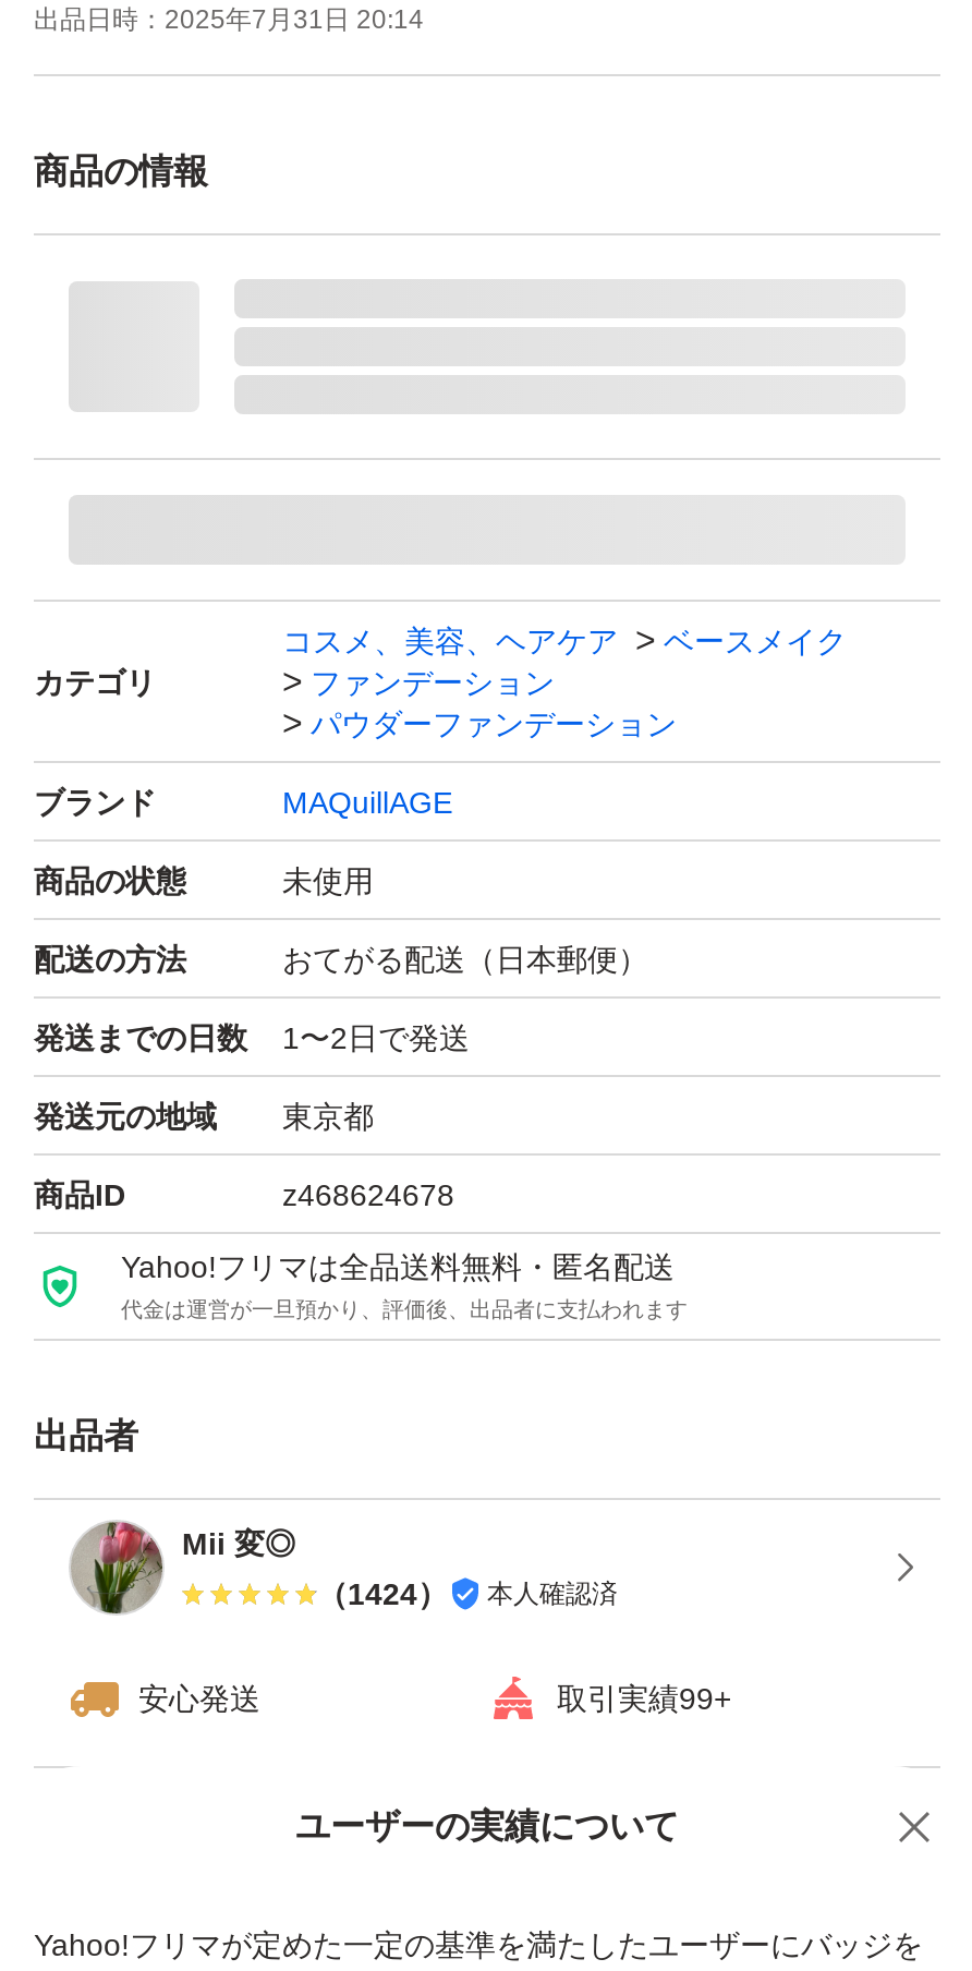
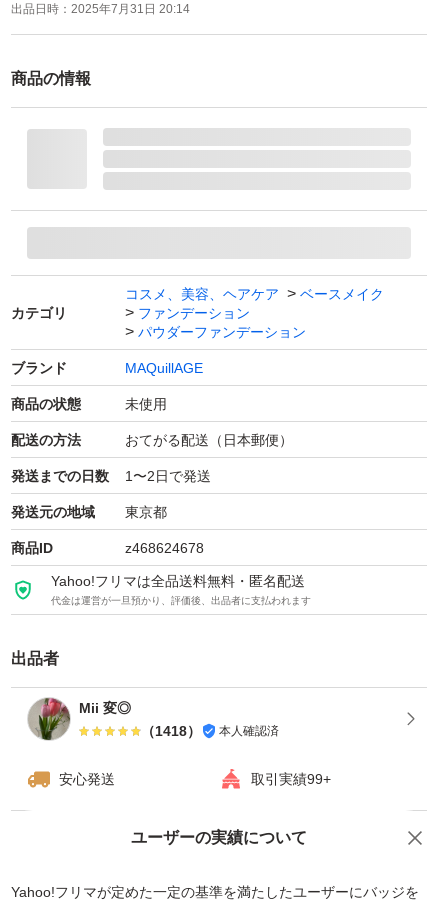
[317,1576,618,1611] （1424） 本人確認済 -> [141,723,279,739] （1418） 本人確認済

